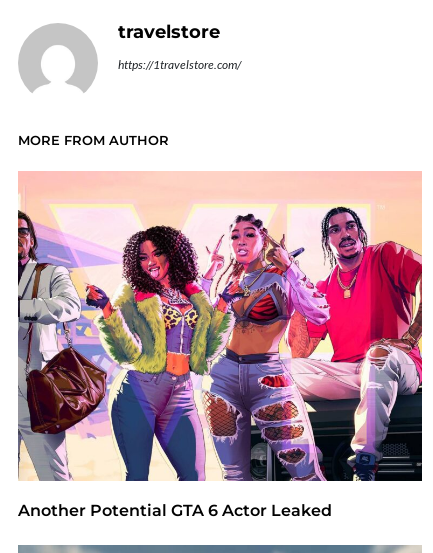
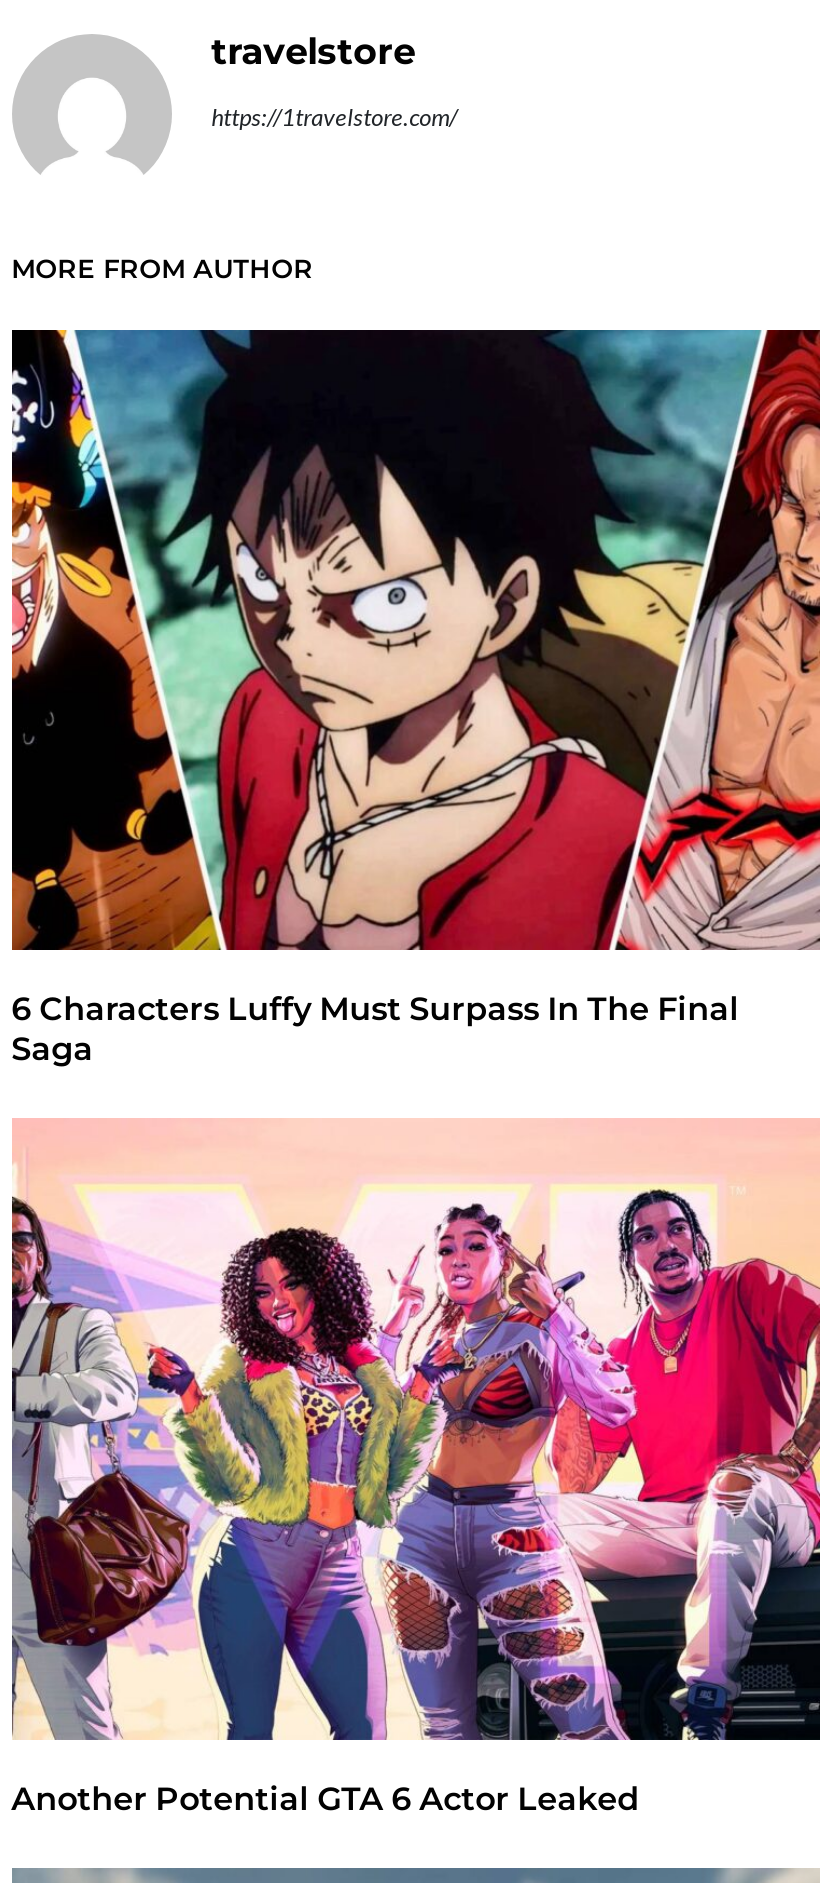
none -> [10,328,822,1069] [image] | 6 Characters Luffy Must Surpass In The Final | Saga

